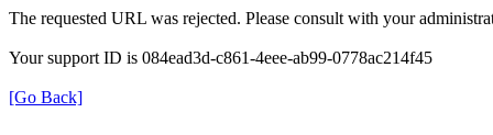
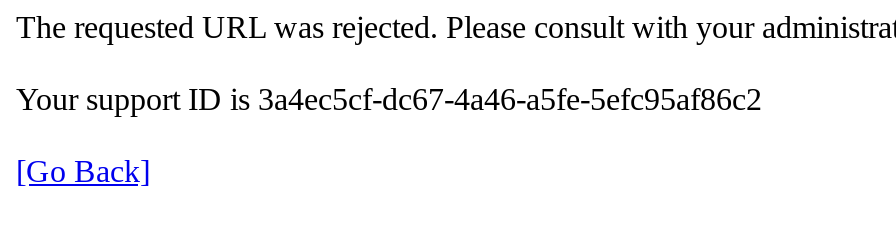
[9,48,432,67] Your support ID is 084ead3d-c861-4eee-ab99-0778ac214f45 -> [16,82,762,116] Your support ID is 3a4ec5cf-dc67-4a46-a5fe-5efc95af86c2

